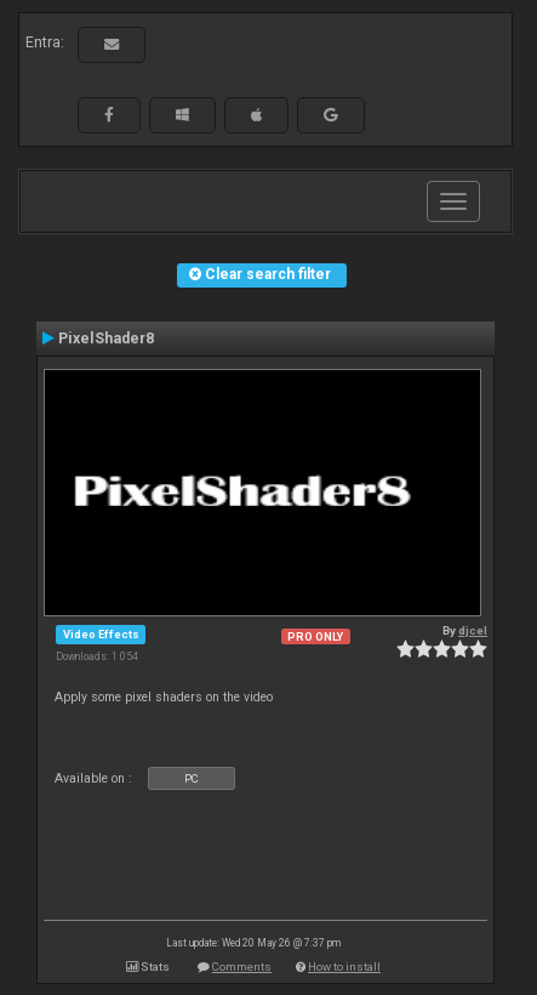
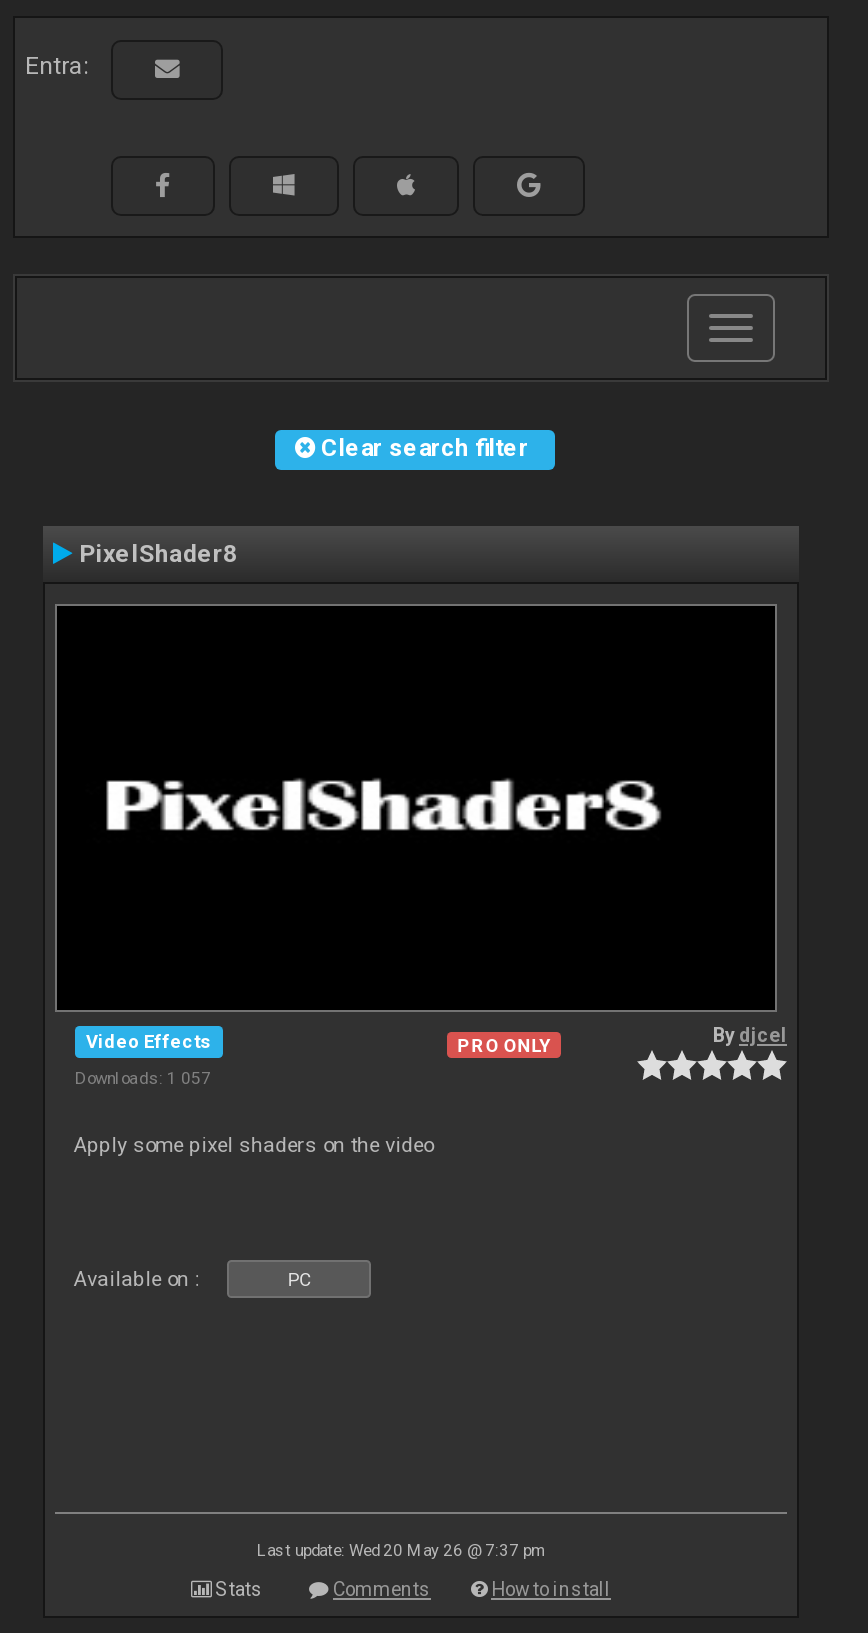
[56,650,138,662] Downloads: 1 054 -> [75,1067,211,1087] Downloads: 1 057

